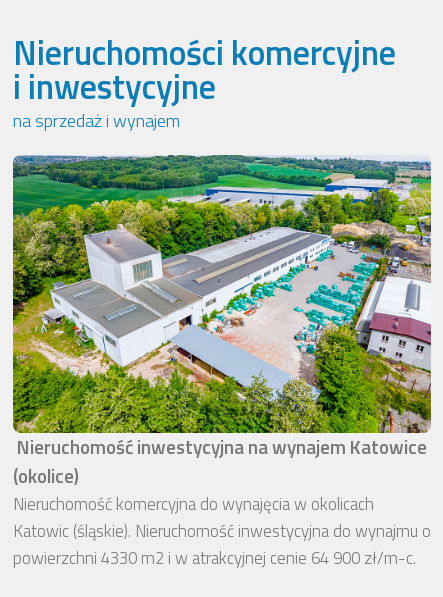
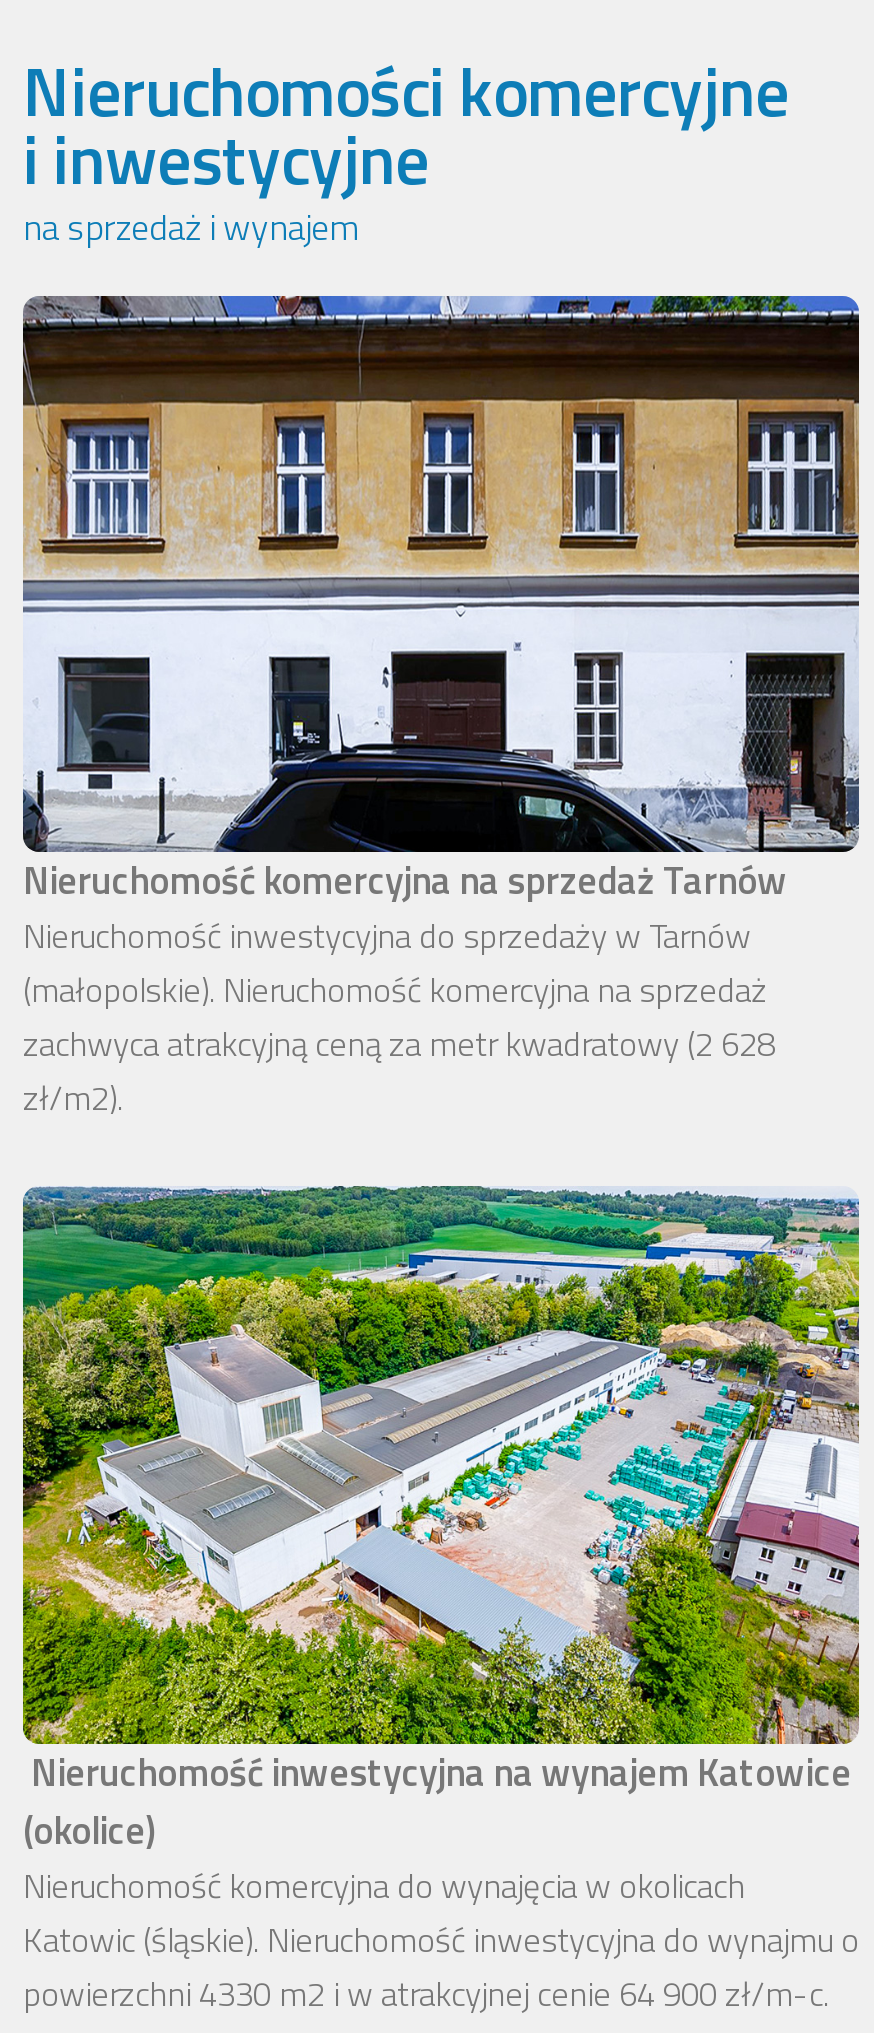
none -> [21,294,861,1125] [image] | Nieruchomość komercyjna na sprzedaż Tarnów | Nieruchomość inwestycyjna do sprzedaży w Tarnów | (małopolskie). Nieruchomość komercyjna na sprzedaż | zachwyca atrakcyjną ceną za metr kwadratowy (2 628 | zł/m2).

